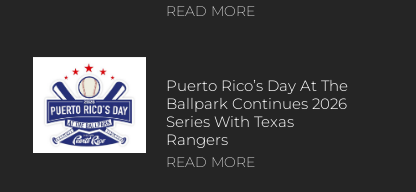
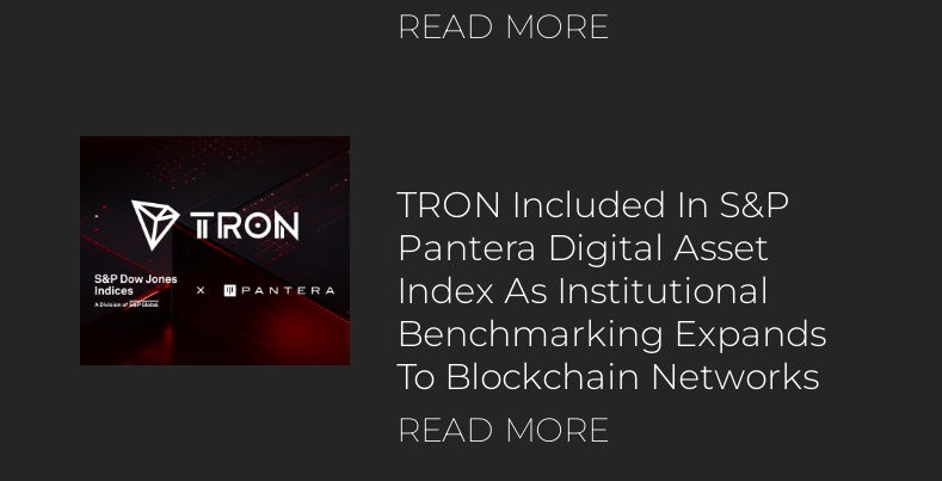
[32,56,348,154] [image] | Puerto Rico’s Day At The | Ballpark Continues 2026 | Series With Texas | Rangers -> [78,136,826,399] [image] | TRON Included In S&P | Pantera Digital Asset | Index As Institutional | Benchmarking Expands | To Blockchain Networks

